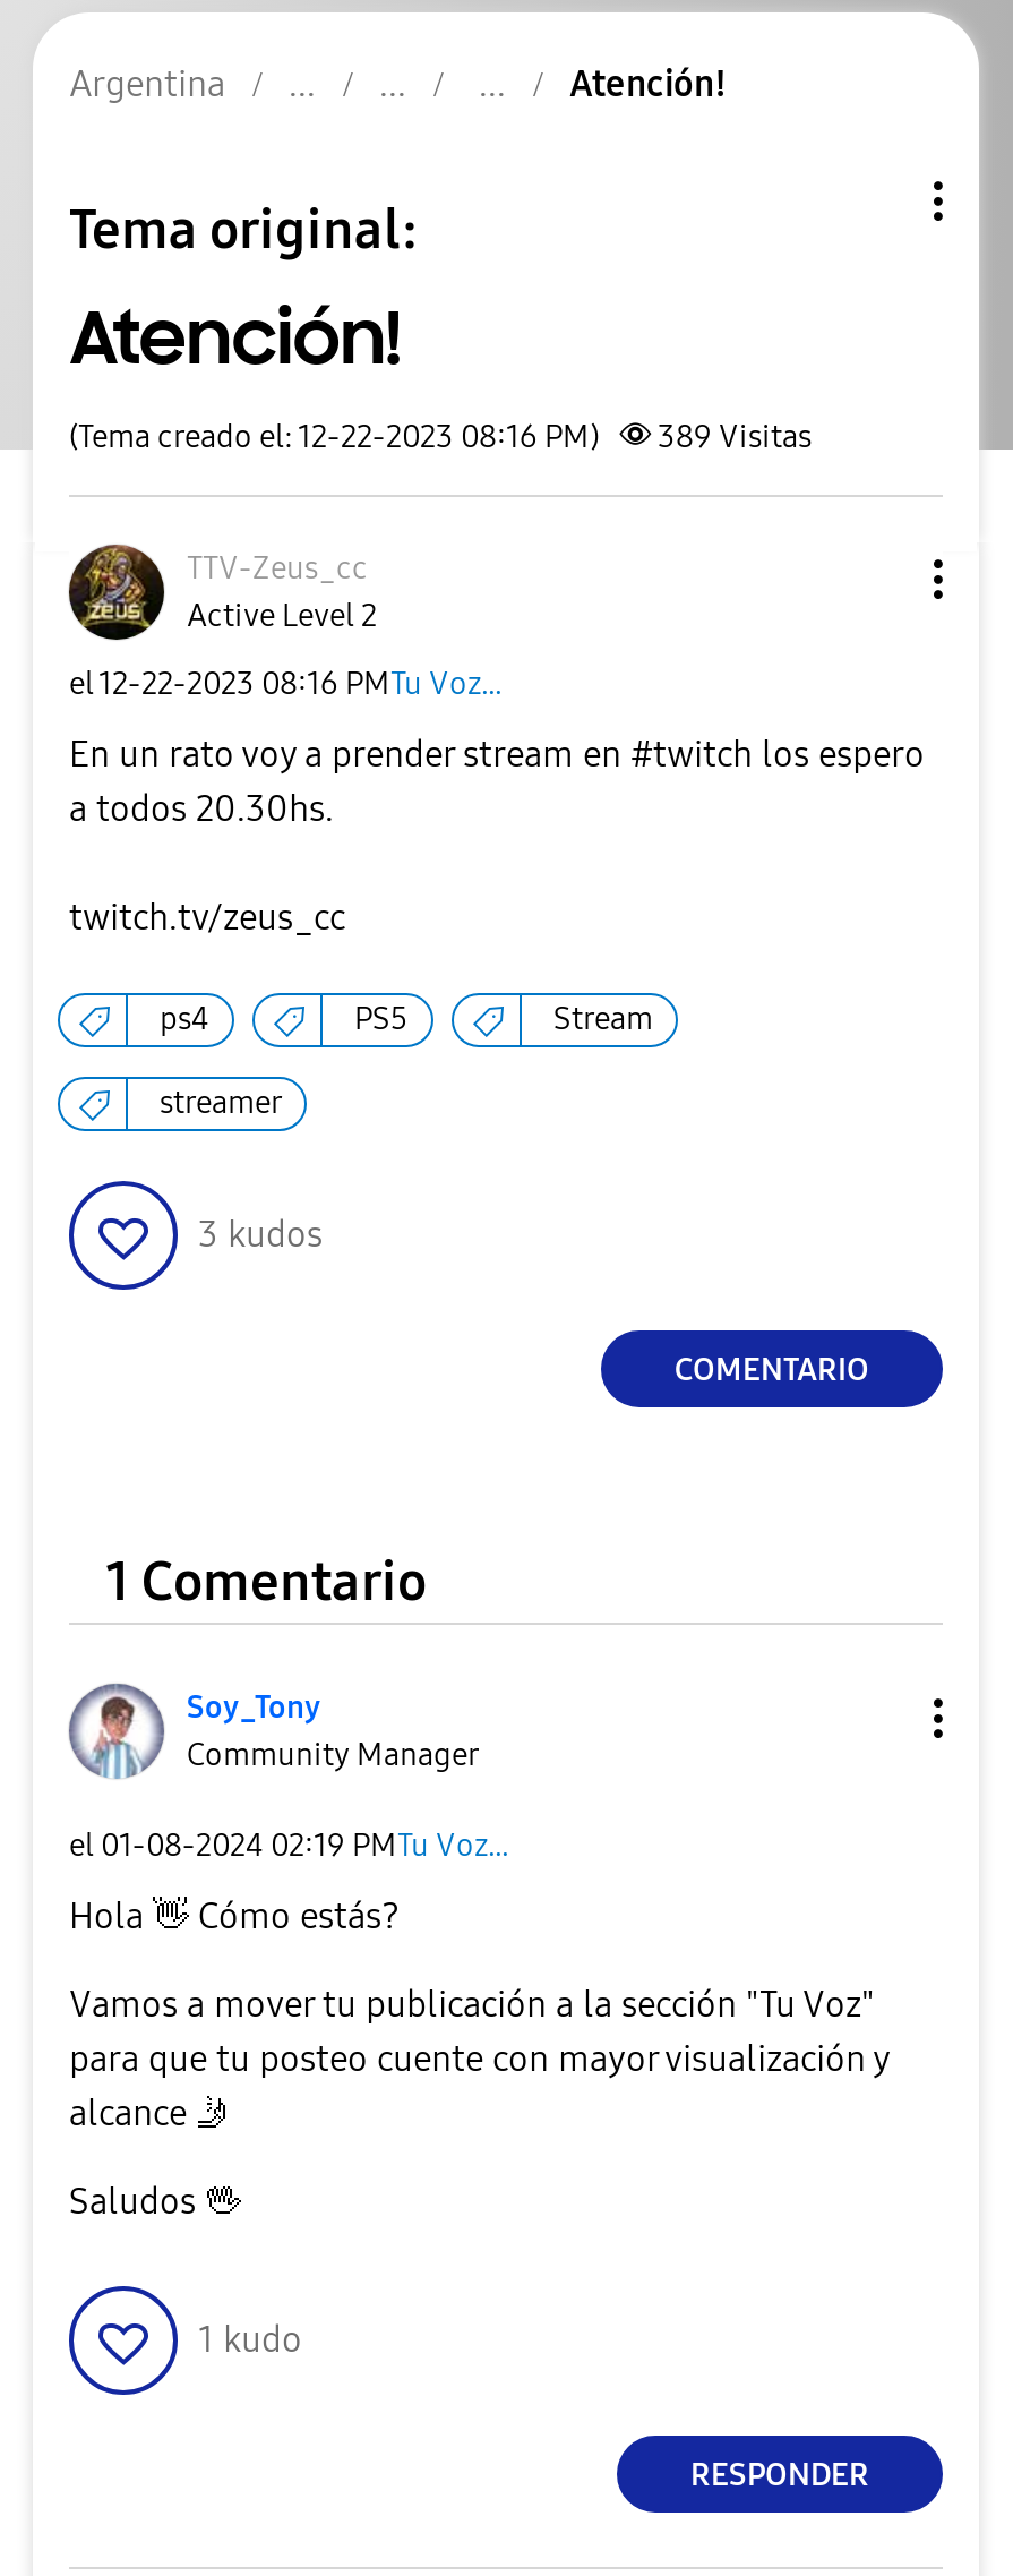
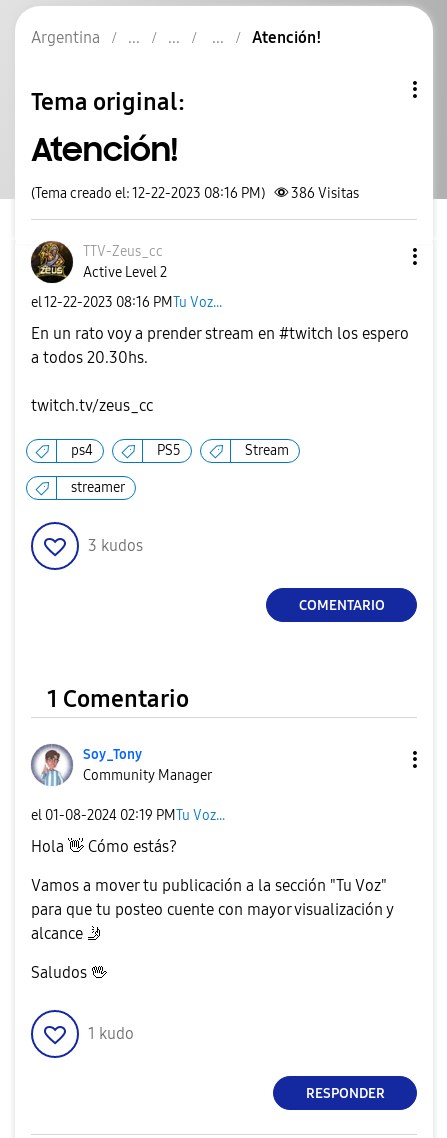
[69,418,812,456] (Tema creado el: 12-22-2023 08:16 PM) 389 Visitas -> [31,185,359,202] (Tema creado el: 12-22-2023 08:16 PM) 386 Visitas

